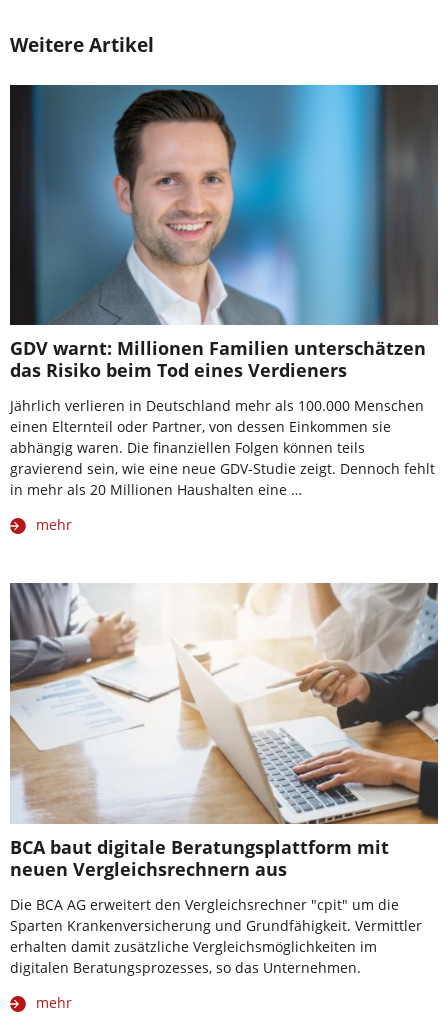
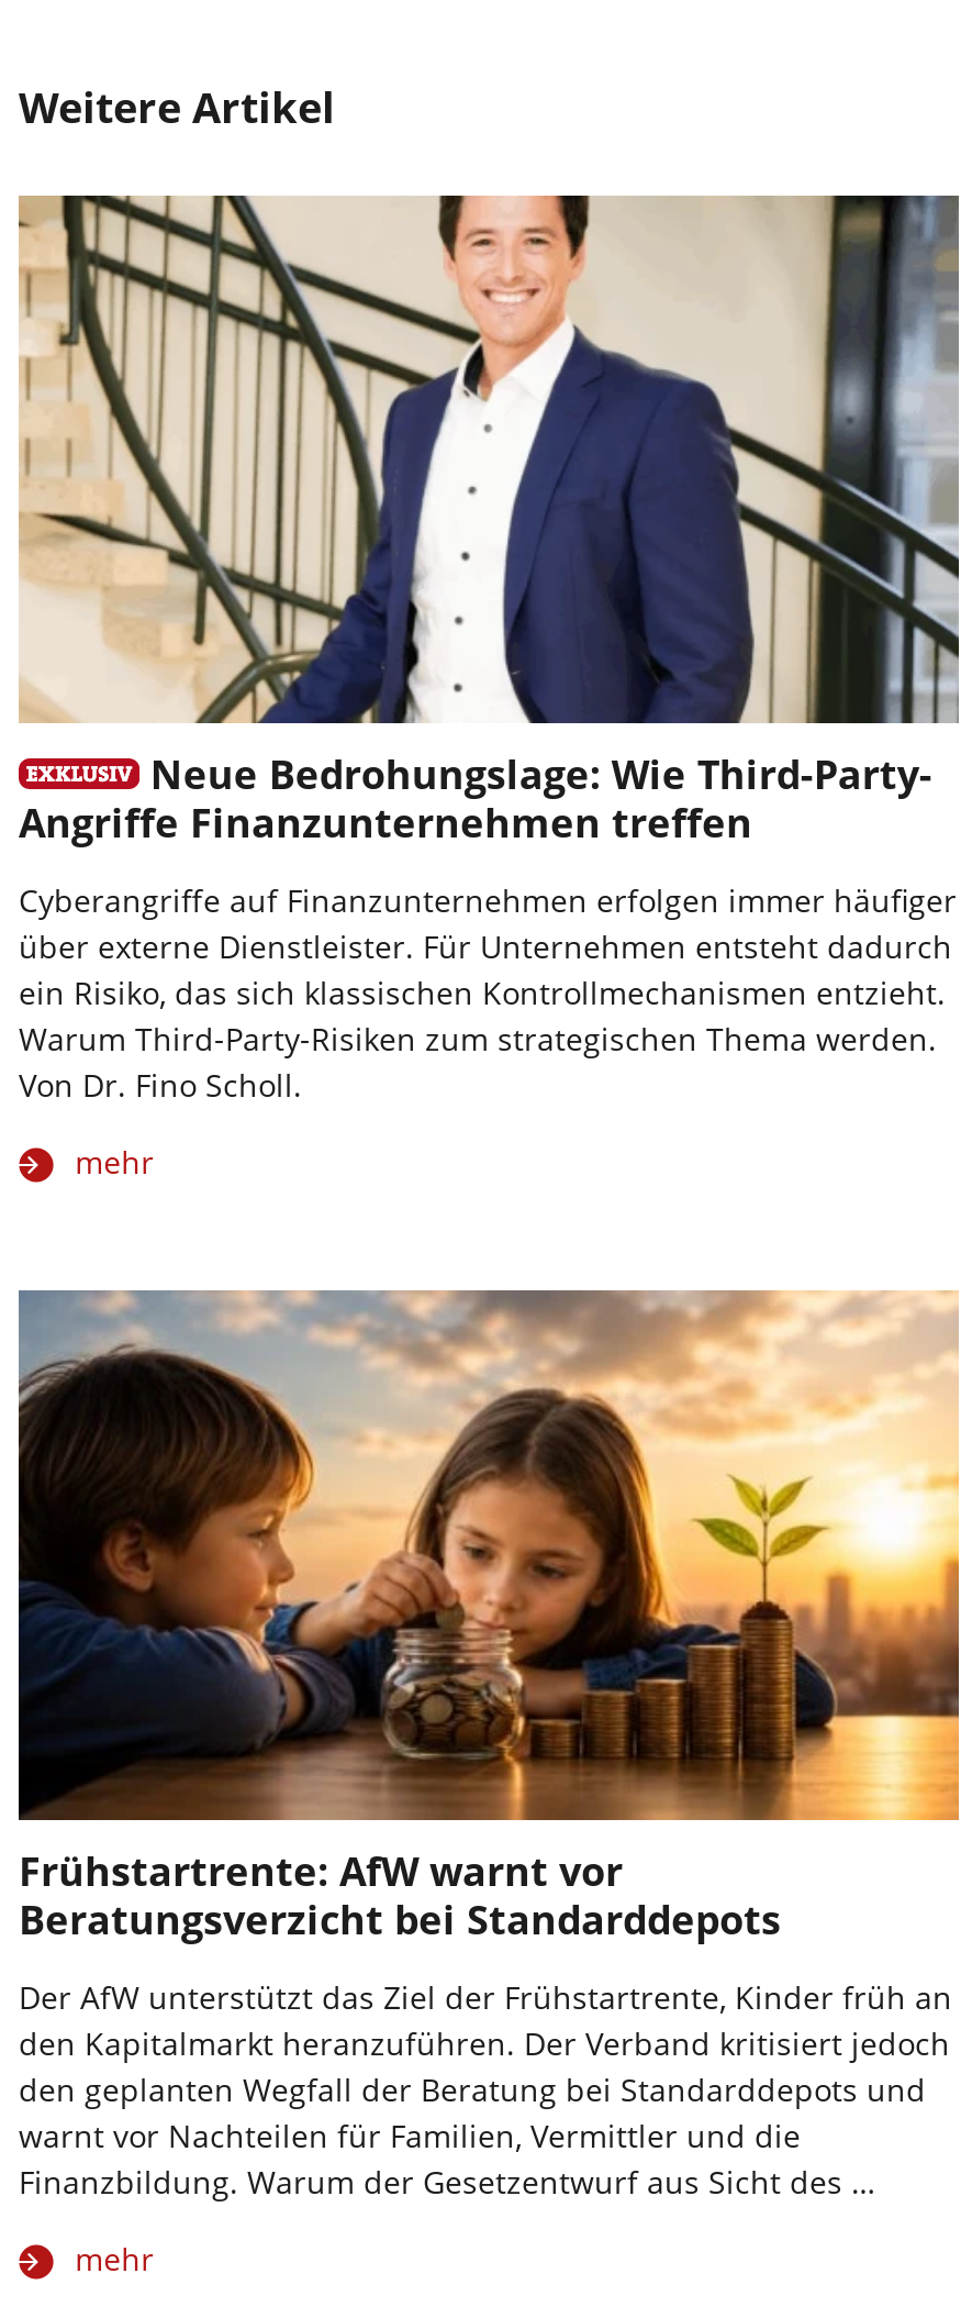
[9,84,438,382] [image] | GDV warnt: Millionen Familien unterschätzen | das Risiko beim Tod eines Verdieners -> [16,193,959,849] [image] | Neue Bedrohungslage: Wie Third-Party- | Angriffe Finanzunternehmen treffen
[10,396,435,499] Jährlich verlieren in Deutschland mehr als 100.000 Menschen | einen Elternteil oder Partner, von dessen Einkommen sie | abhängig waren. Die finanziellen Folgen können teils | gravierend sein, wie eine neue GDV-Studie zeigt. Dennoch fehlt | in mehr als 20 Millionen Haushalten eine … -> [19,880,957,1107] Cyberangriffe auf Finanzunternehmen erfolgen immer häufiger | über externe Dienstleister. Für Unternehmen entsteht dadurch | ein Risiko, das sich klassischen Kontrollmechanismen entzieht. | Warum Third-Party-Risiken zum strategischen Thema werden. | Von Dr. Fino Scholl.
[9,582,439,881] [image] | BCA baut digitale Beratungsplattform mit | neuen Vergleichsrechnern aus -> [16,1288,961,1946] [image] | Frühstartrente: AfW warnt vor | Beratungsverzicht bei Standarddepots
[10,895,422,977] Die BCA AG erweitert den Vergleichsrechner "cpit" um die | Sparten Krankenversicherung und Grundfähigkeit. Vermittler | erhalten damit zusätzliche Vergleichsmöglichkeiten im | digitalen Beratungsprozesses, so das Unternehmen. -> [19,1976,952,2203] Der AfW unterstützt das Ziel der Frühstartrente, Kinder früh an | den Kapitalmarkt heranzuführen. Der Verband kritisiert jedoch | den geplanten Wegfall der Beratung bei Standarddepots und | warnt vor Nachteilen für Familien, Vermittler und die | Finanzbildung. Warum der Gesetzentwurf aus Sicht des …

